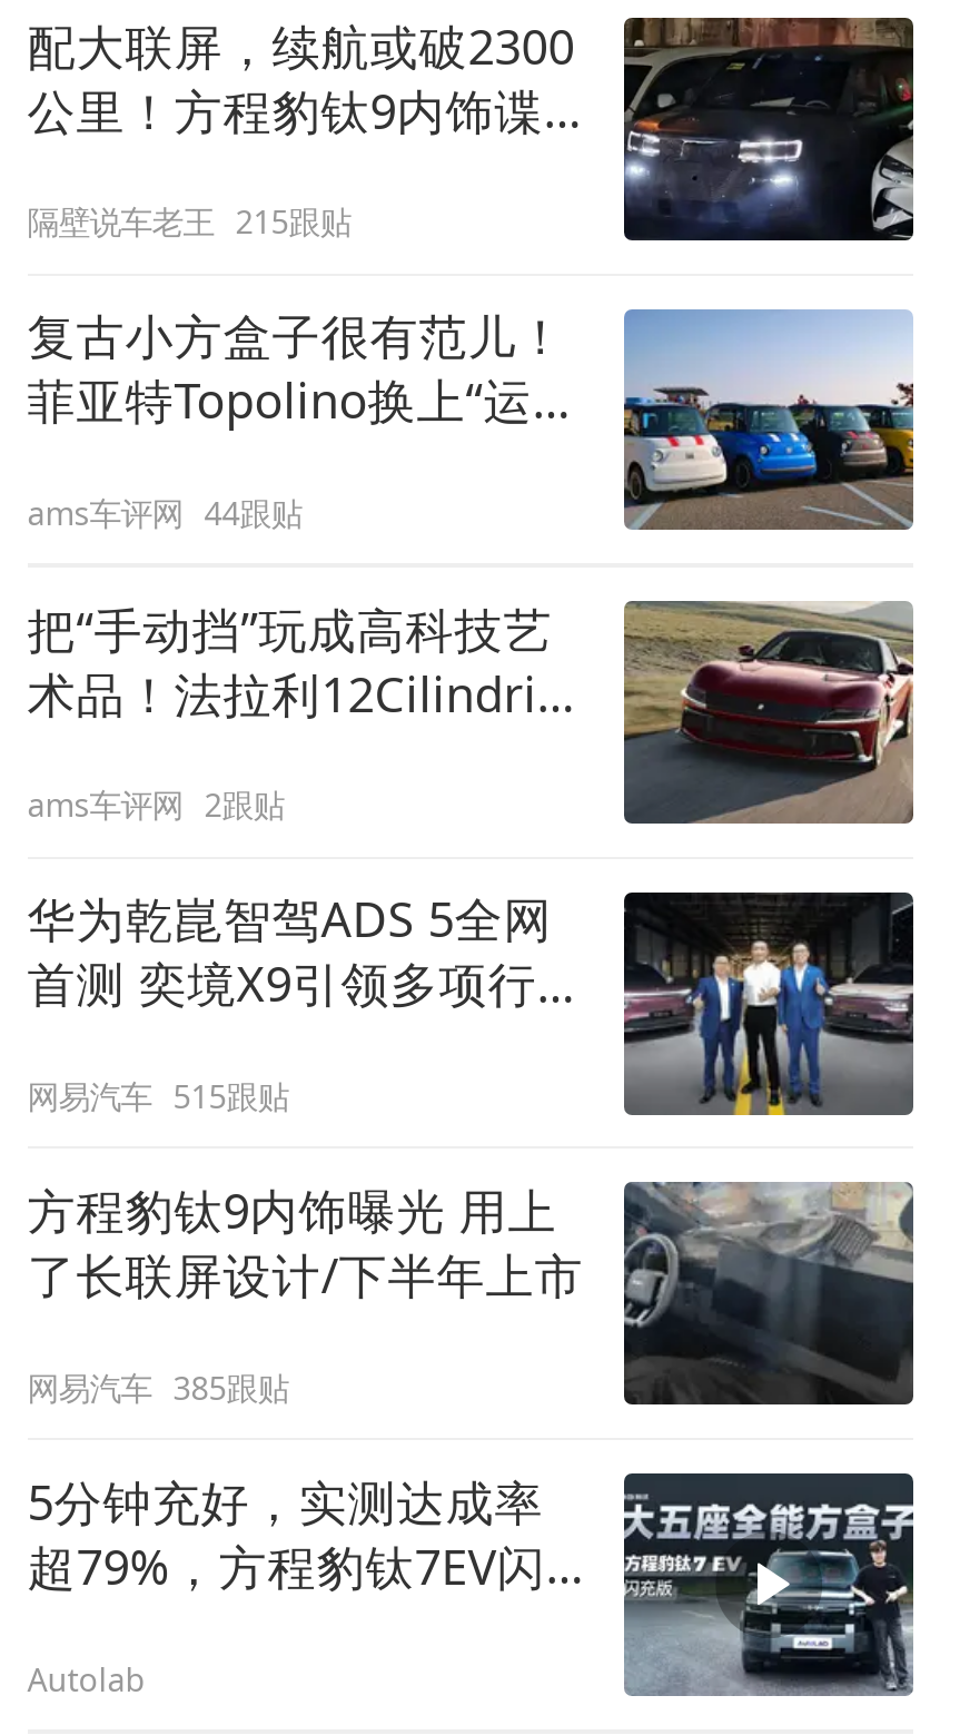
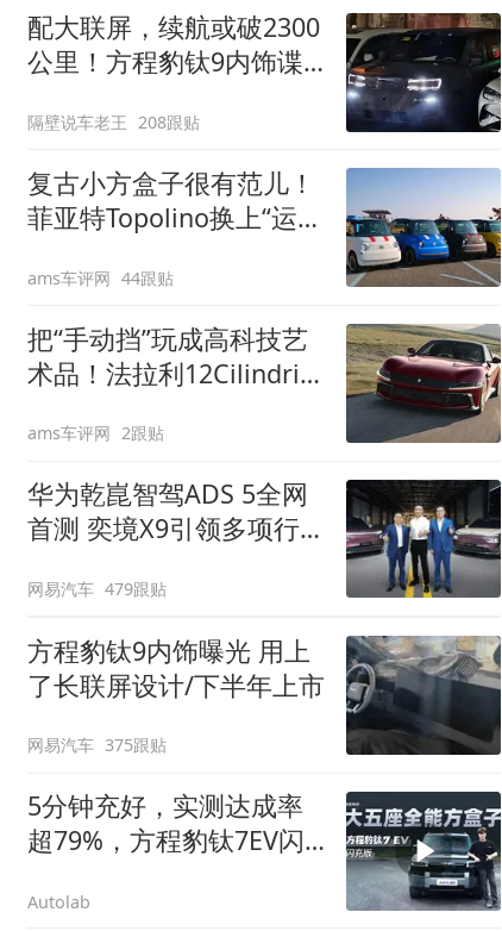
[27,200,351,242] 隔壁说车老王 215跟贴 -> [27,111,200,133] 隔壁说车老王 208跟贴
[27,1074,289,1117] 网易汽车 515跟贴 -> [27,577,167,600] 网易汽车 479跟贴
[27,1365,289,1407] 网易汽车 385跟贴 -> [27,734,167,756] 网易汽车 375跟贴

